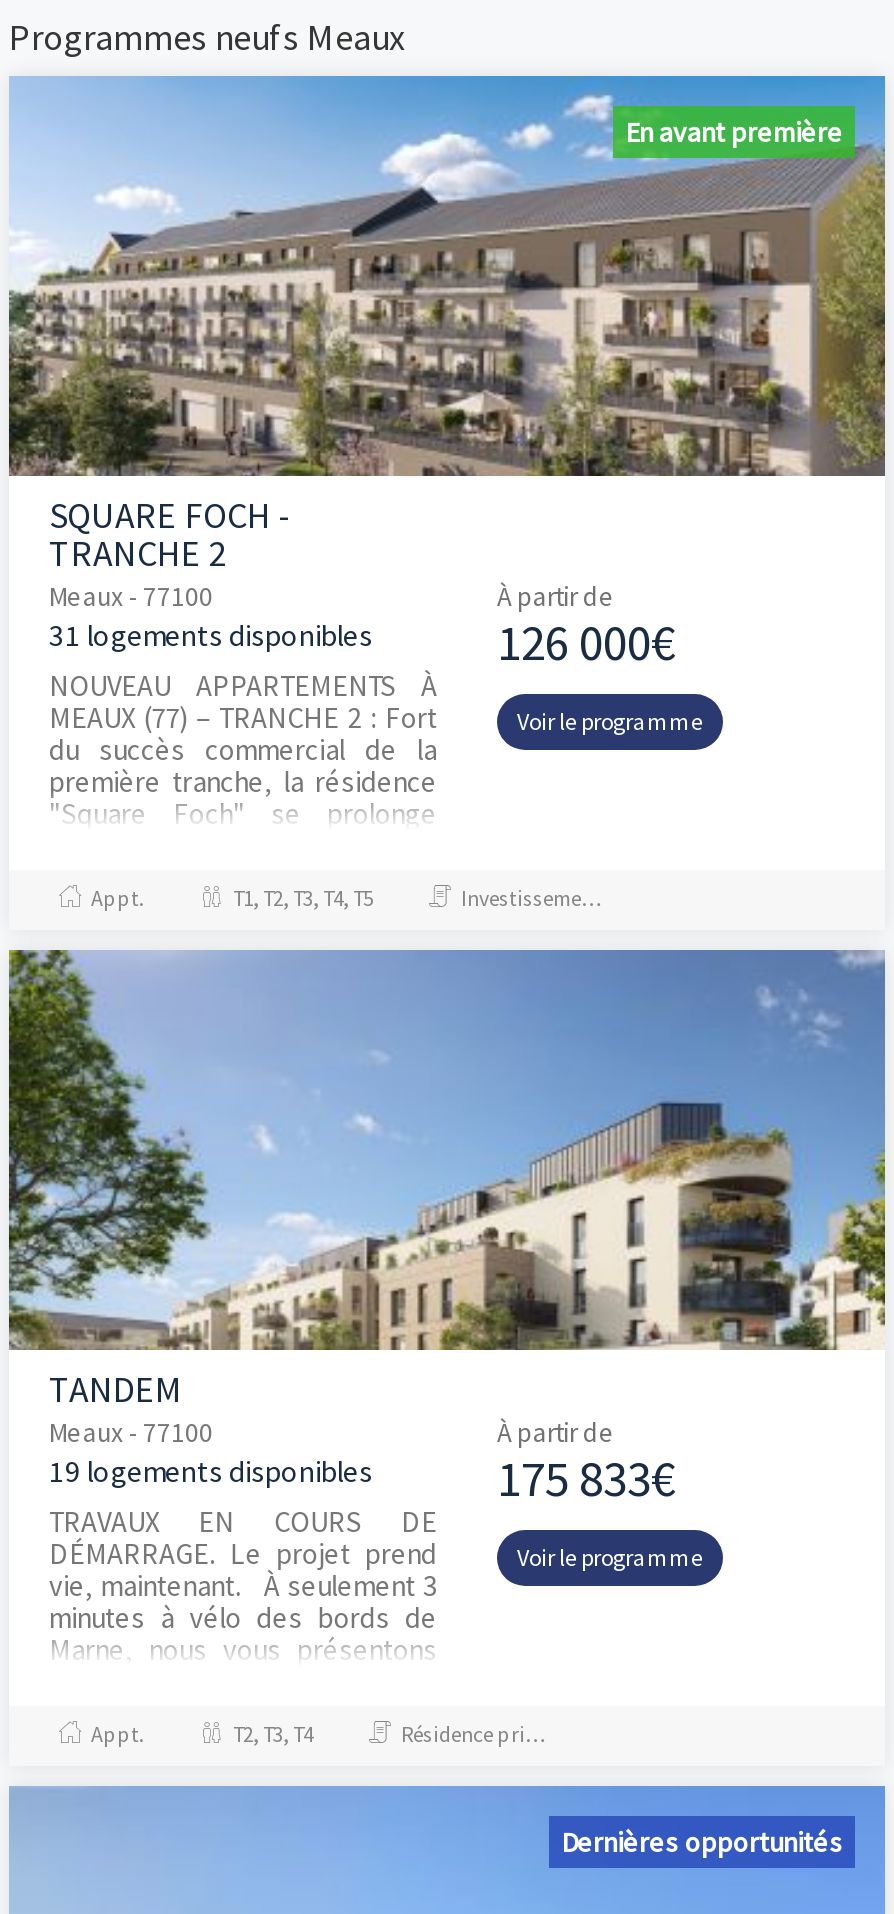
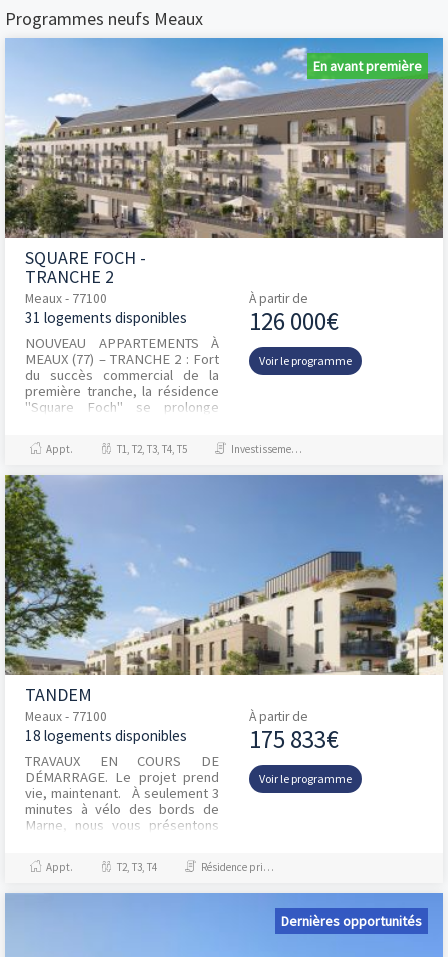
[49,1452,373,1490] 19 logements disponibles -> [25,726,187,745] 18 logements disponibles

